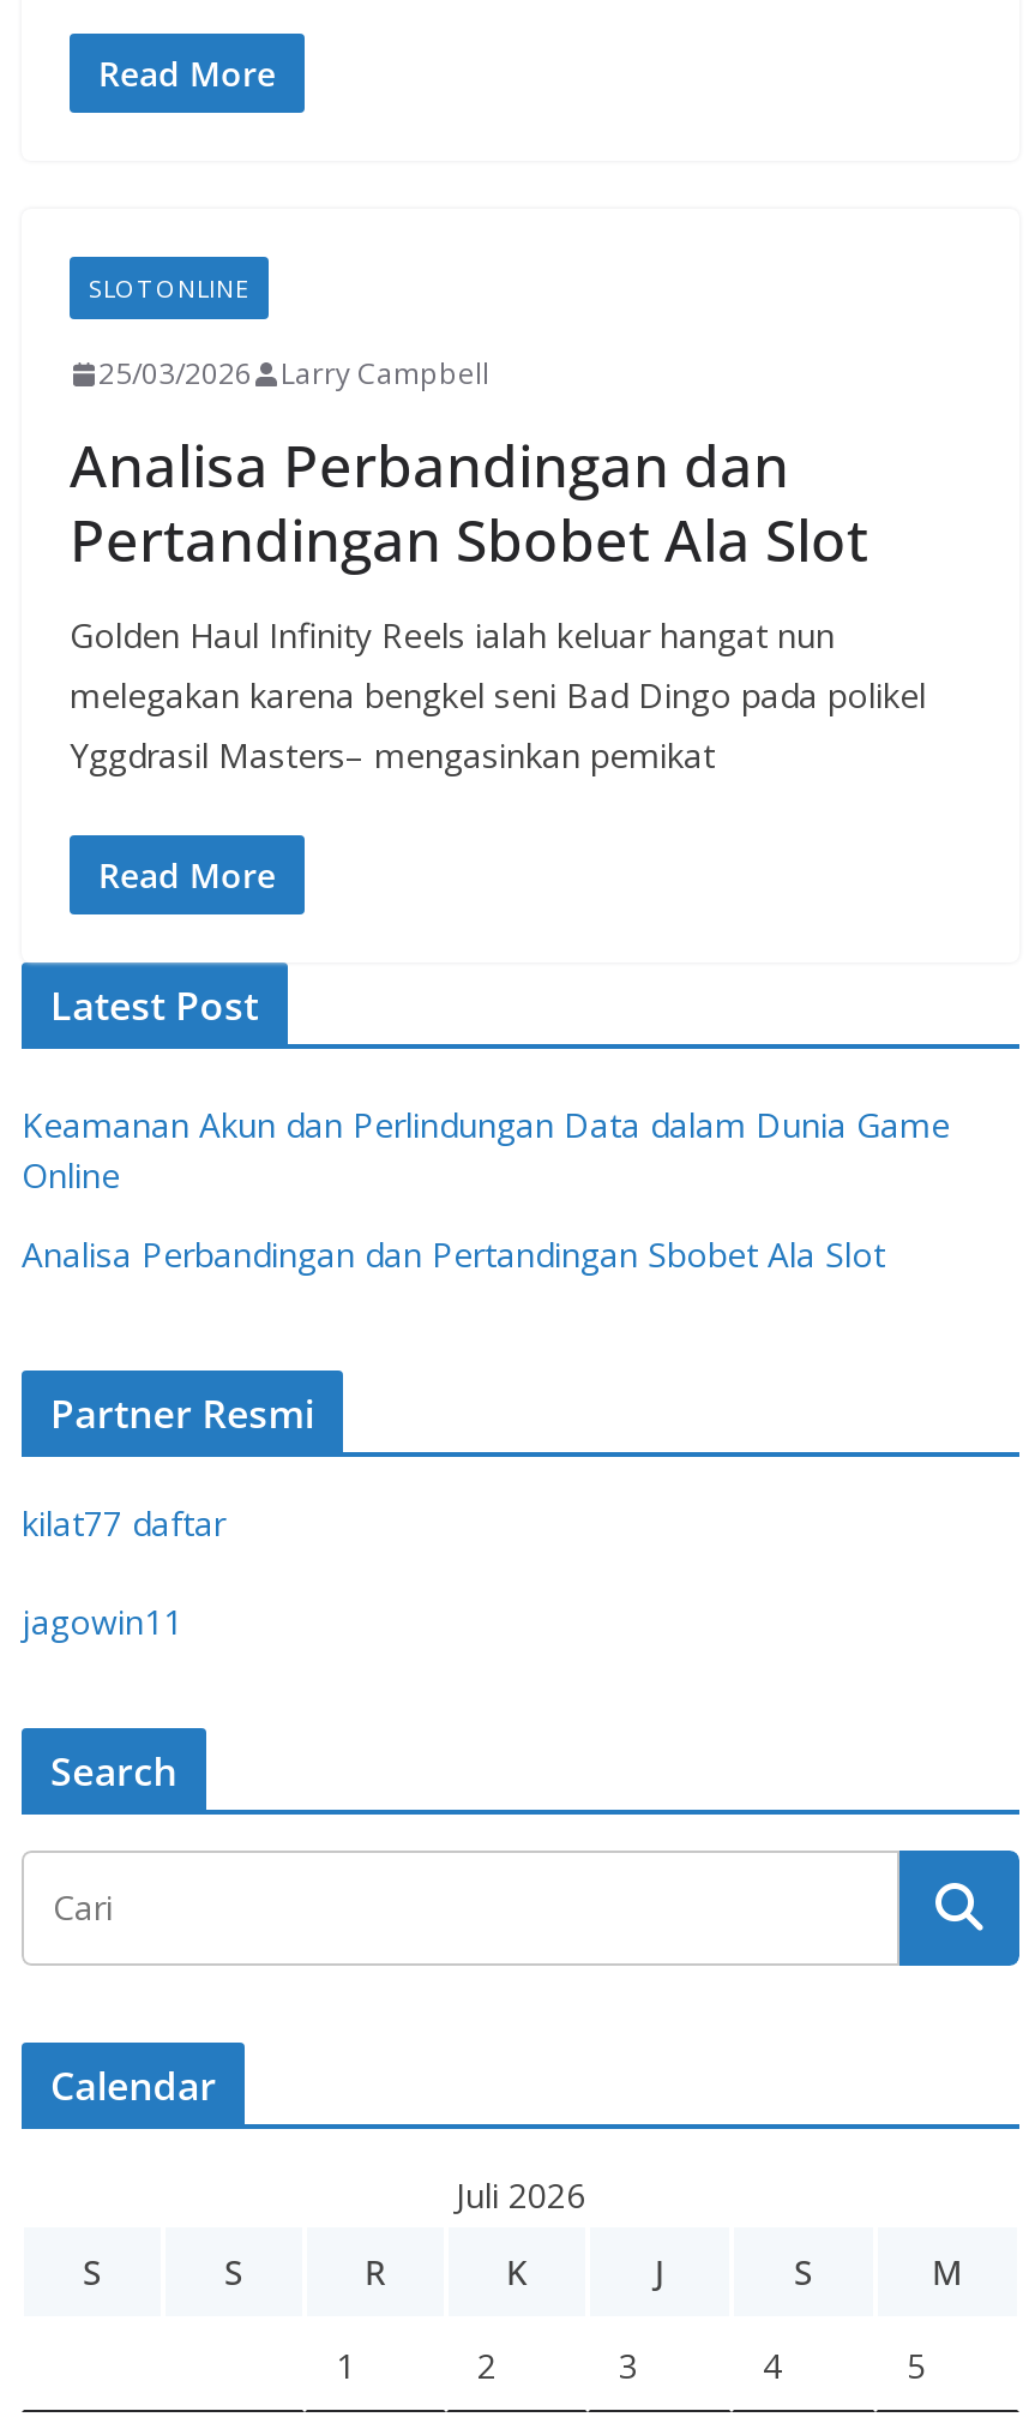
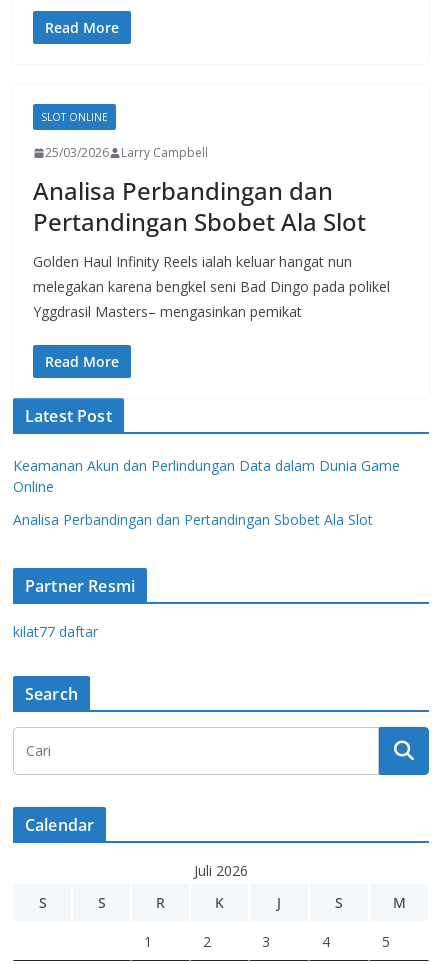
[22,1599,182,1644] jagowin11 -> none

